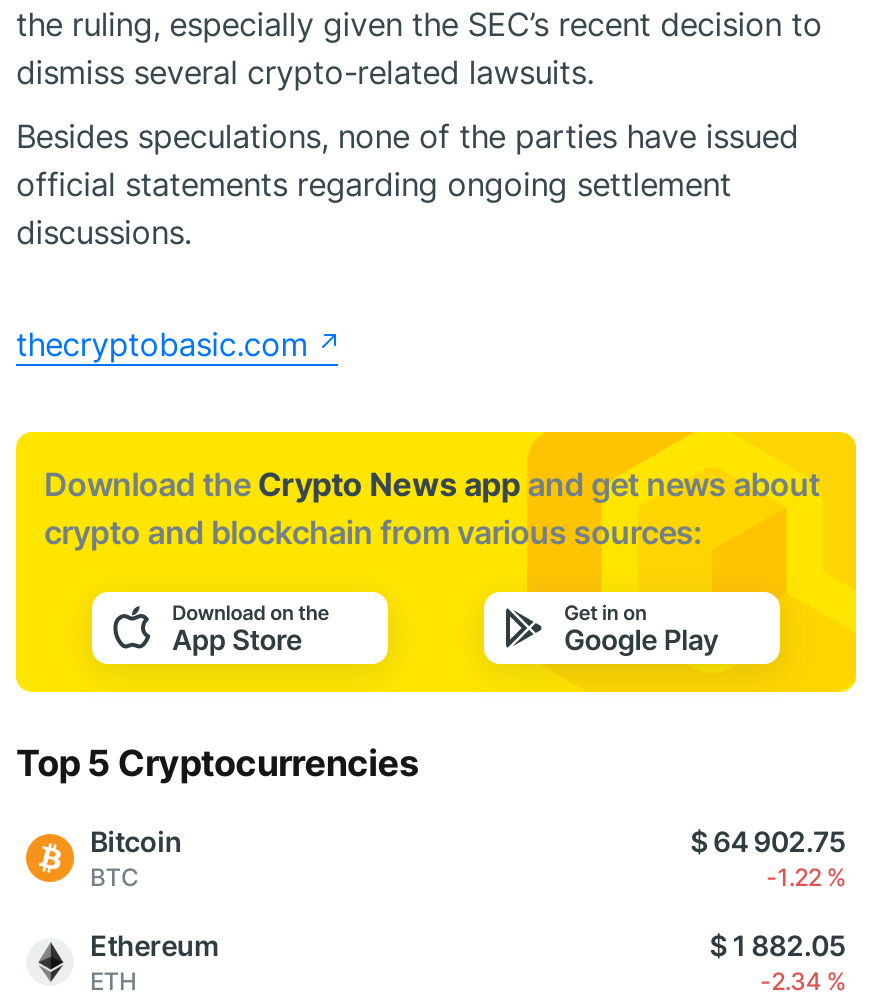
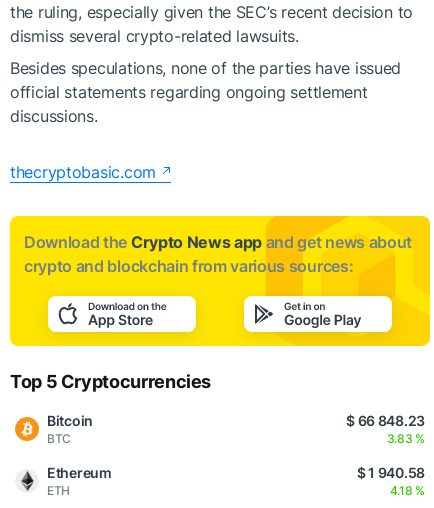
[690,824,846,858] $ 64 902.75 -> [346,412,425,429] $ 66 848.23
[766,862,846,892] -1.22 % -> [387,431,425,446] 3.83 %
[710,928,846,962] $ 1 882.05 -> [357,464,425,481] $ 1 940.58
[760,966,846,996] -2.34 % -> [390,483,425,498] 4.18 %

